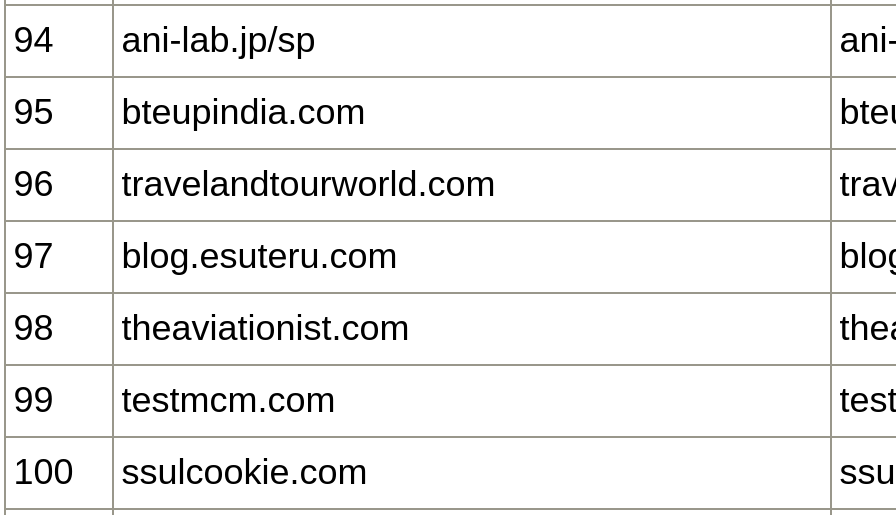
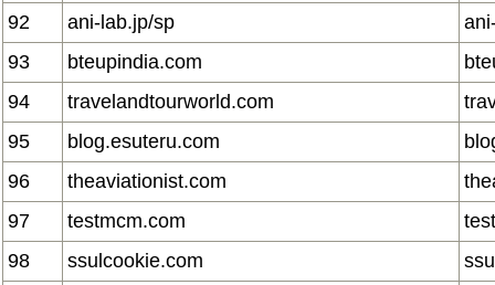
[14,21,316,61] 94 ani-lab.jp/sp -> [8,11,174,34] 92 ani-lab.jp/sp
[14,93,366,133] 95 bteupindia.com -> [8,51,202,73] 93 bteupindia.com
[14,165,496,205] 96 travelandtourworld.com -> [8,91,274,113] 94 travelandtourworld.com
[14,237,398,277] 97 blog.esuteru.com -> [8,131,220,153] 95 blog.esuteru.com
[14,309,410,349] 98 theaviationist.com -> [8,171,226,193] 96 theaviationist.com
[14,381,336,421] 99 testmcm.com -> [8,210,185,232] 97 testmcm.com
[14,453,368,493] 100 ssulcookie.com -> [8,250,203,272] 98 ssulcookie.com

